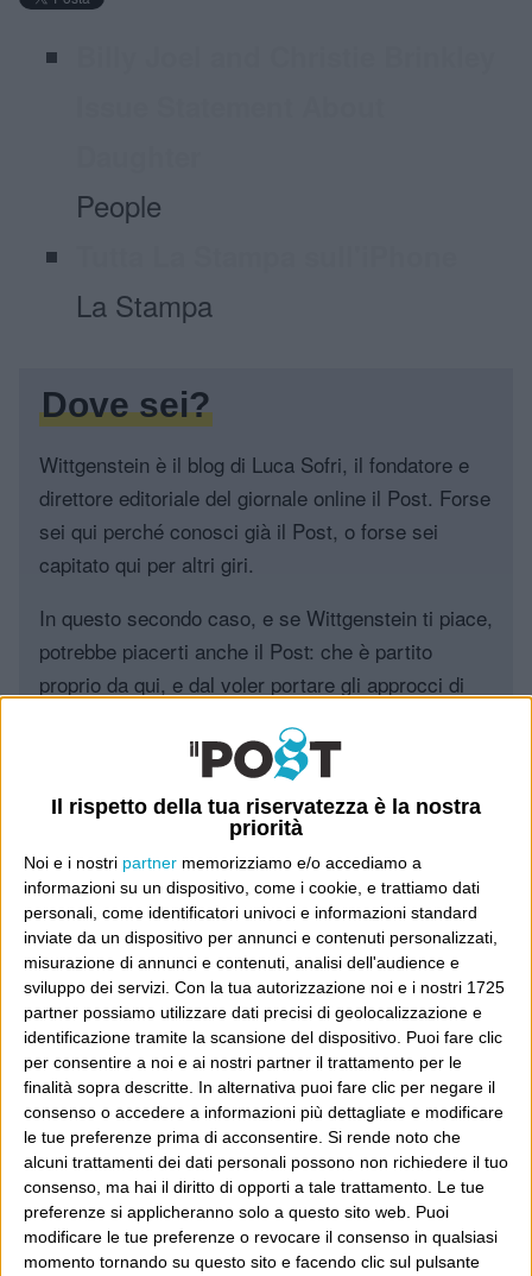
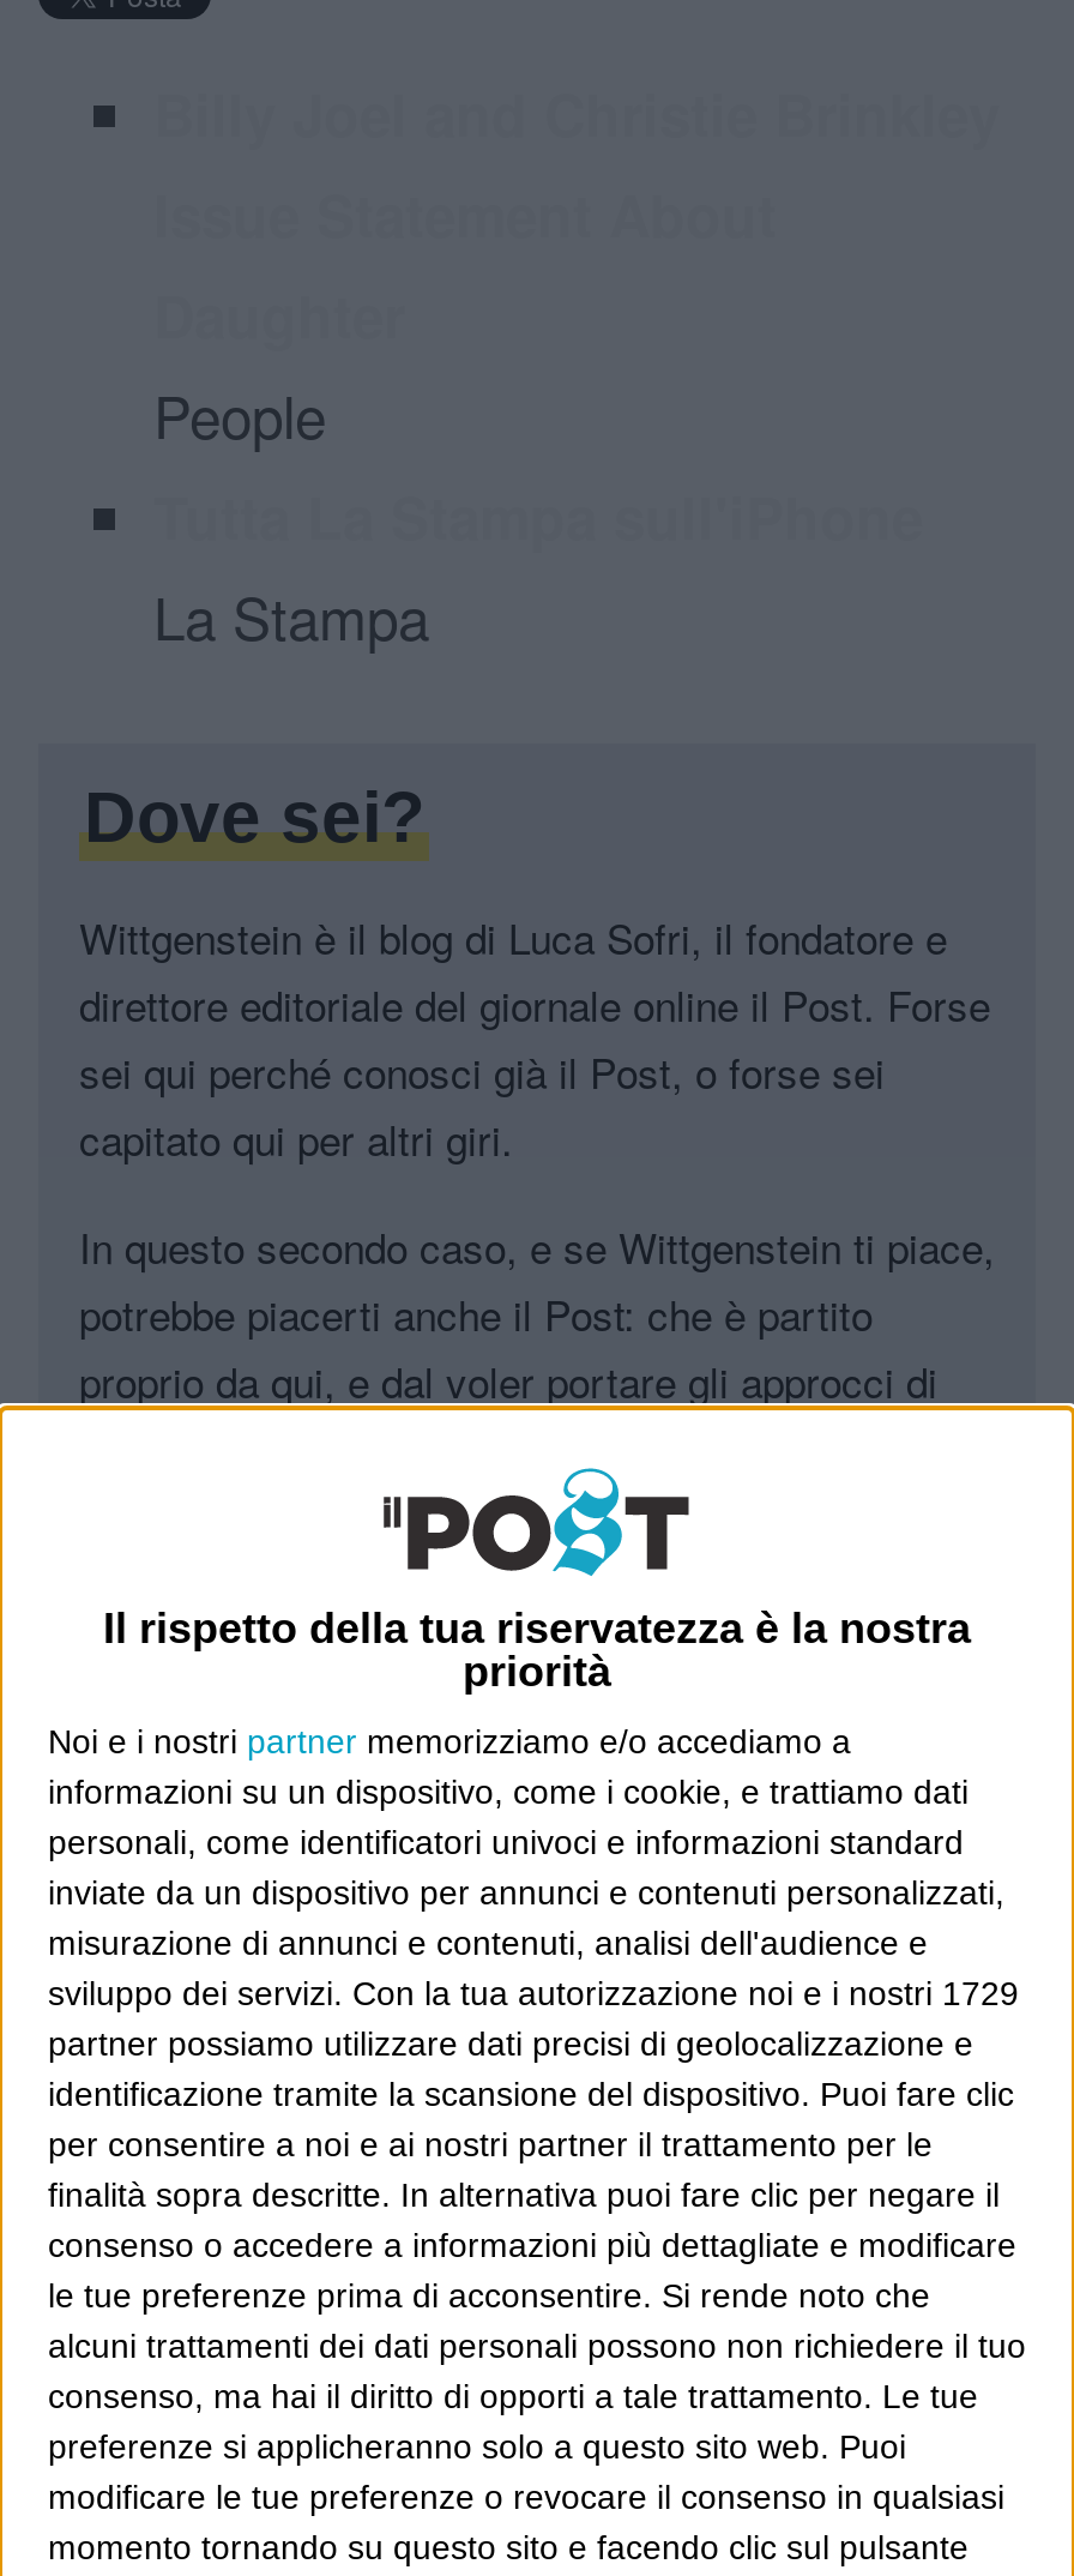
[24,978,505,997] sviluppo dei servizi. Con la tua autorizzazione noi e i nostri 1725 -> [48,1974,1019,2013] sviluppo dei servizi. Con la tua autorizzazione noi e i nostri 1729

